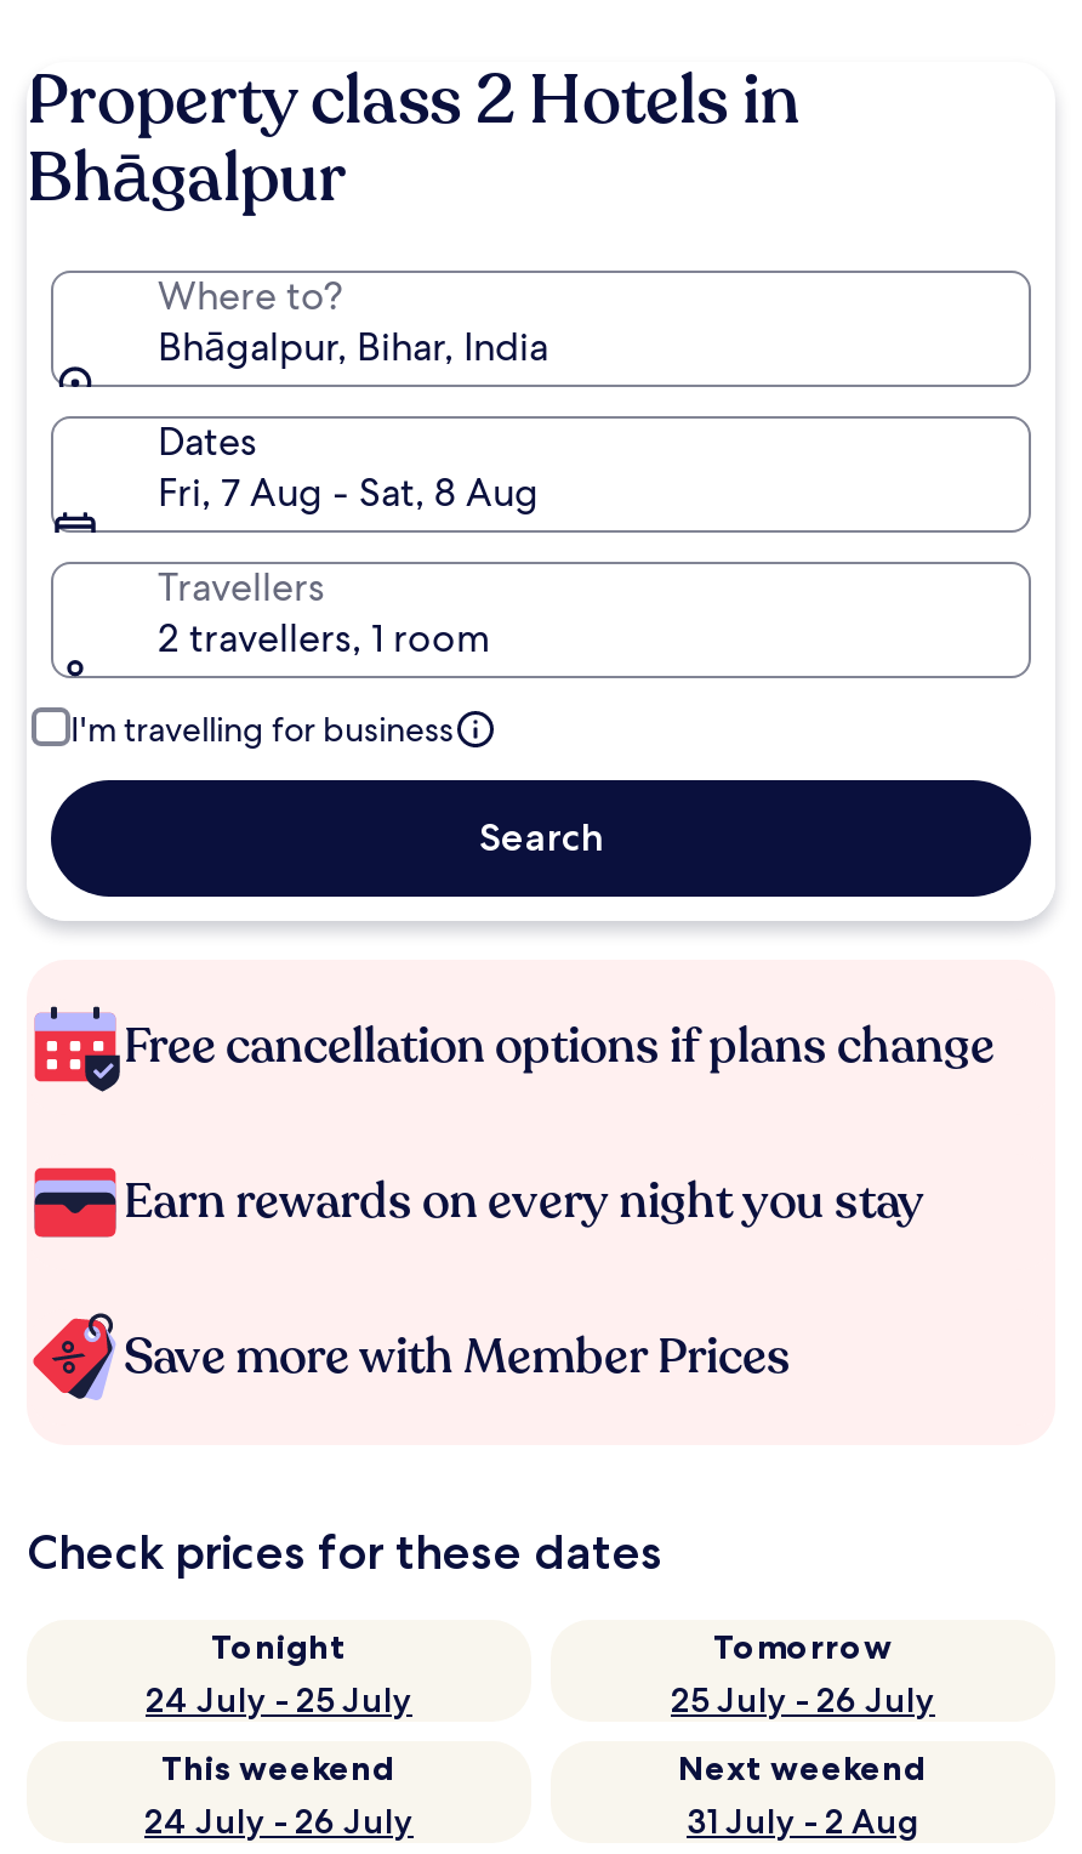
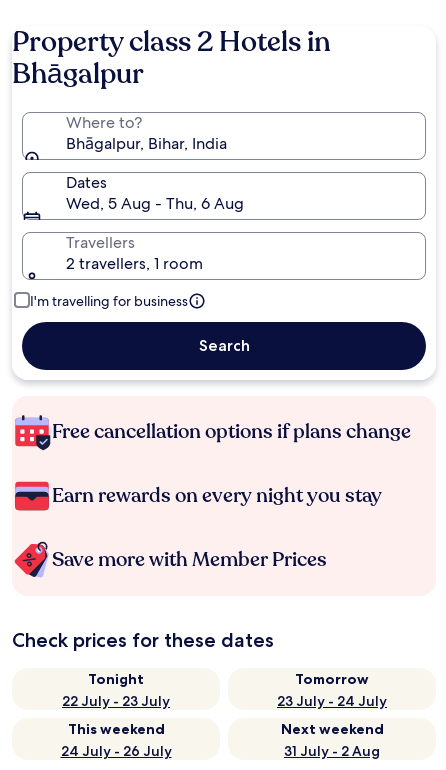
[158,467,539,518] Fri, 7 Aug - Sat, 8 Aug -> [66,193,244,214] Wed, 5 Aug - Thu, 6 Aug
[146,1678,412,1722] 24 July - 25 July -> [62,692,170,710] 22 July - 23 July
[671,1678,935,1722] 25 July - 26 July -> [277,692,387,710] 23 July - 24 July

